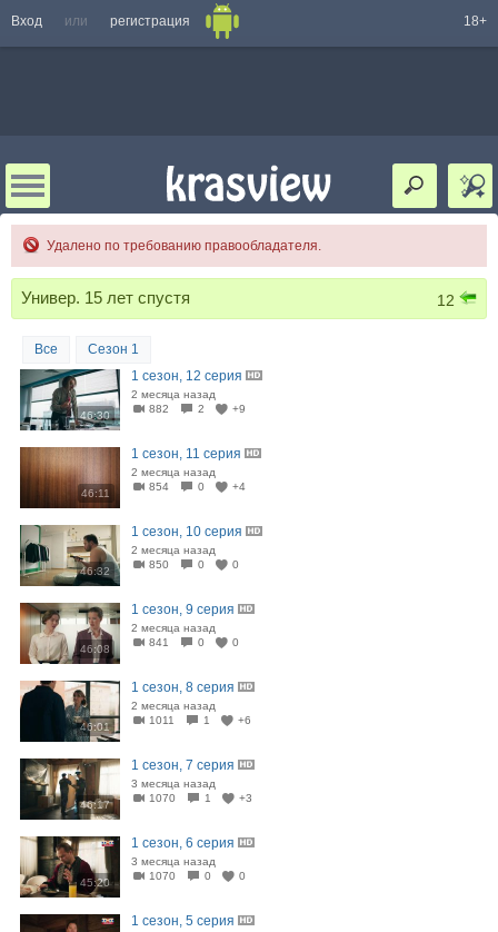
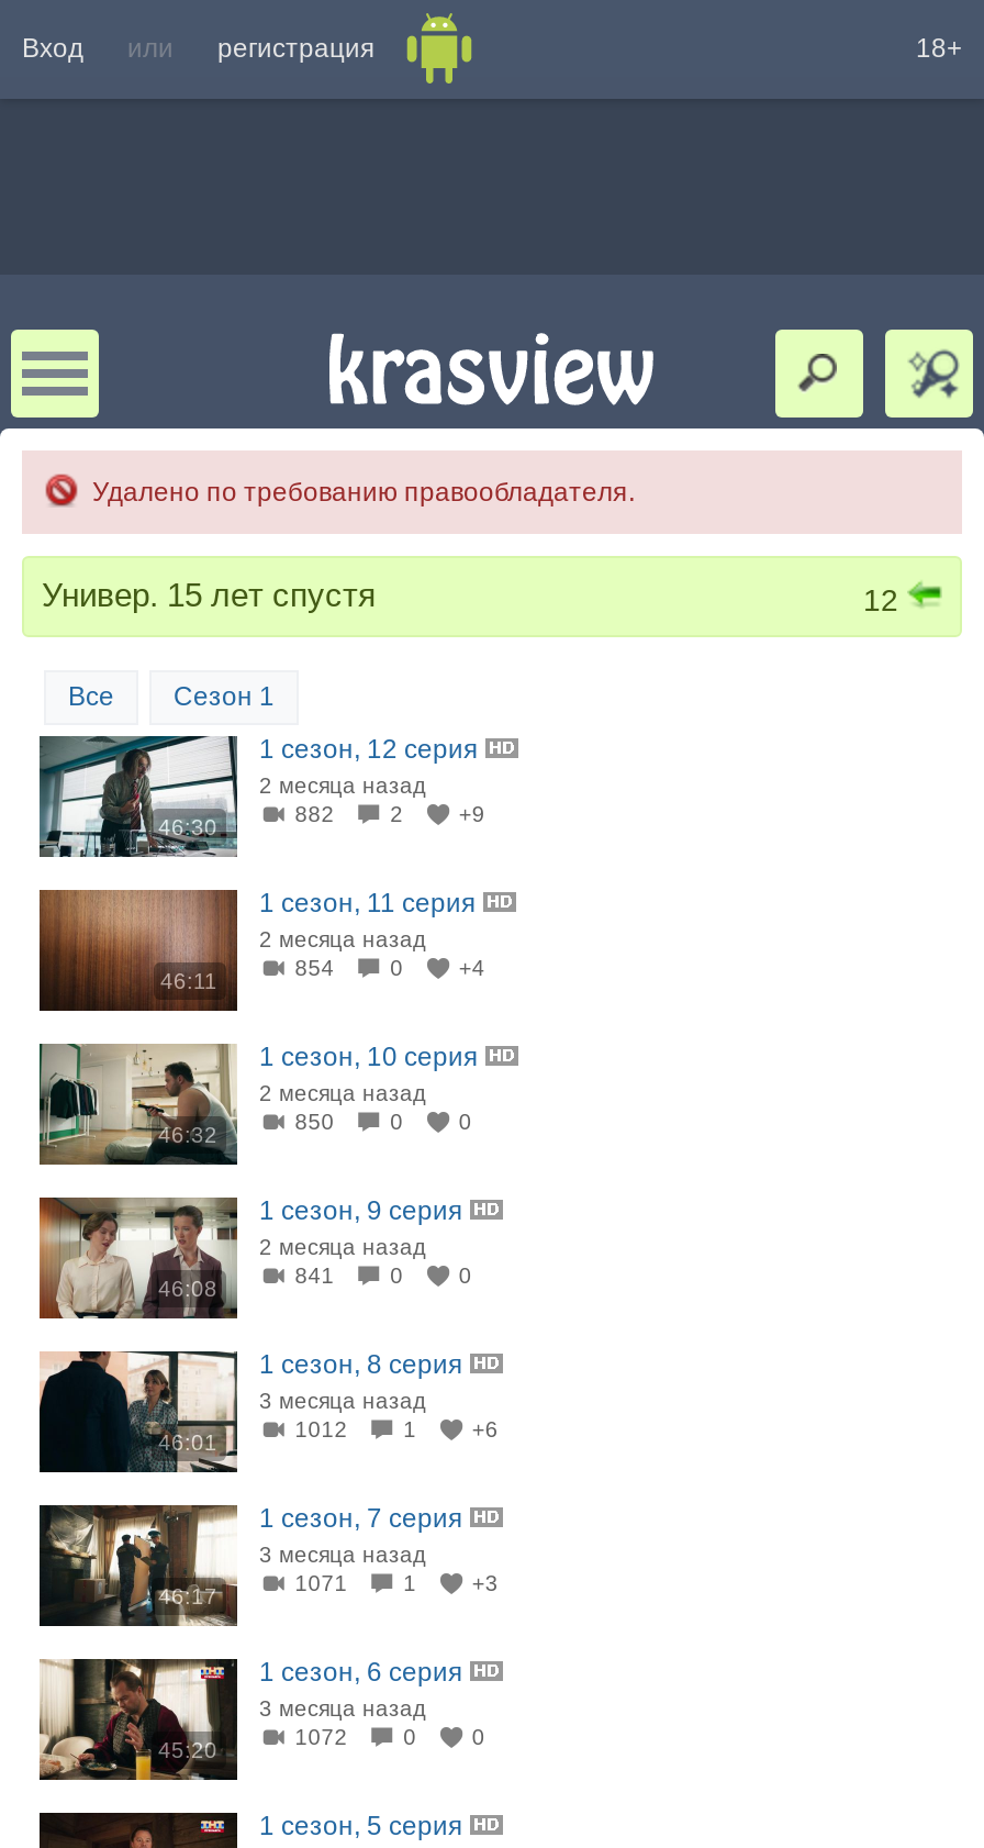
[131,700,216,712] 2 месяца назад -> [259,1389,426,1413] 3 месяца назад
[146,714,258,726] 1011 1 +6 -> [288,1417,511,1441] 1012 1 +6
[146,792,259,804] 1070 1 +3 -> [288,1571,511,1595] 1071 1 +3
[146,870,252,882] 1070 0 0 -> [288,1725,498,1749] 1072 0 0

